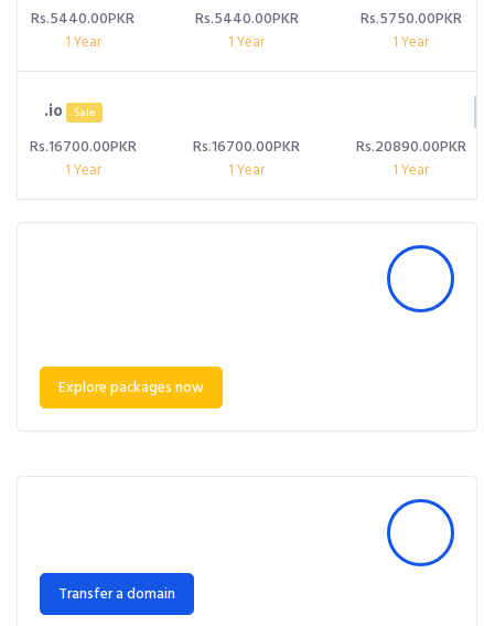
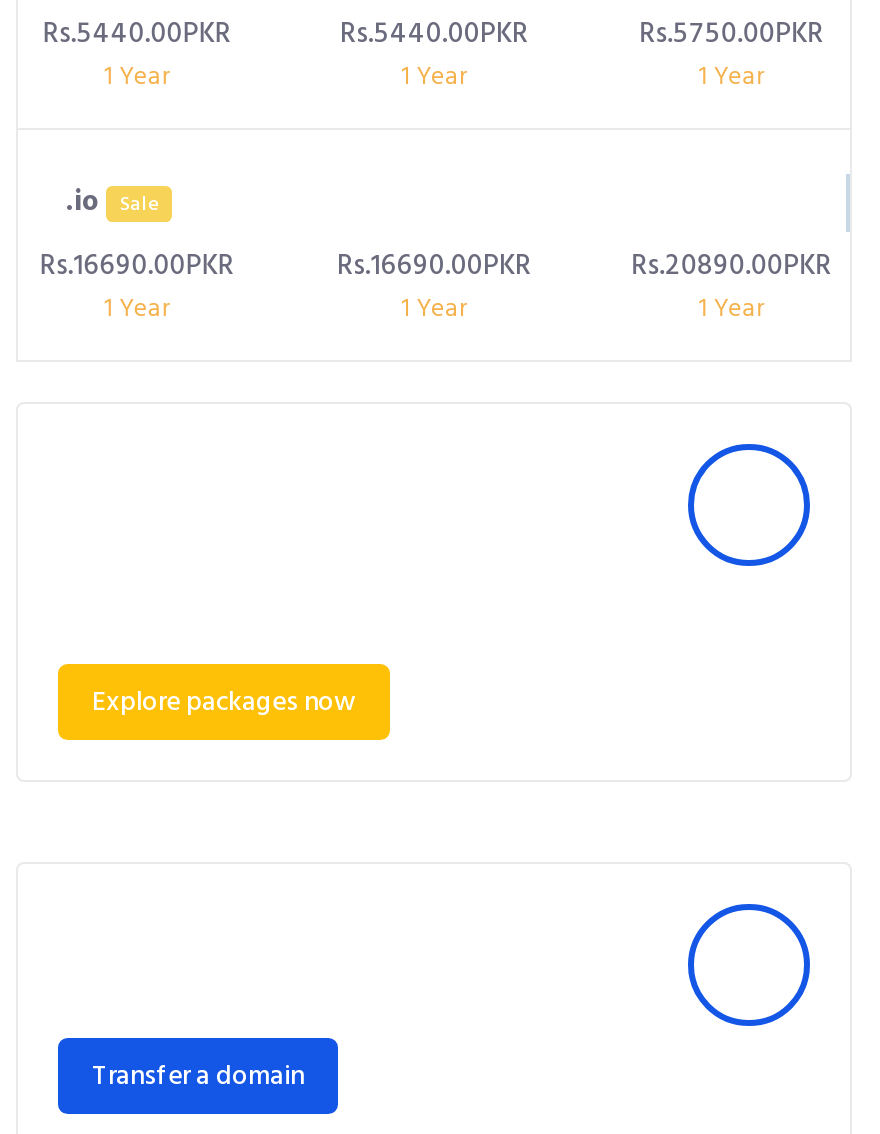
[30,134,136,159] Rs.16700.00PKR -> [40,243,234,289] Rs.16690.00PKR
[193,134,300,159] Rs.16700.00PKR -> [337,243,531,289] Rs.16690.00PKR

